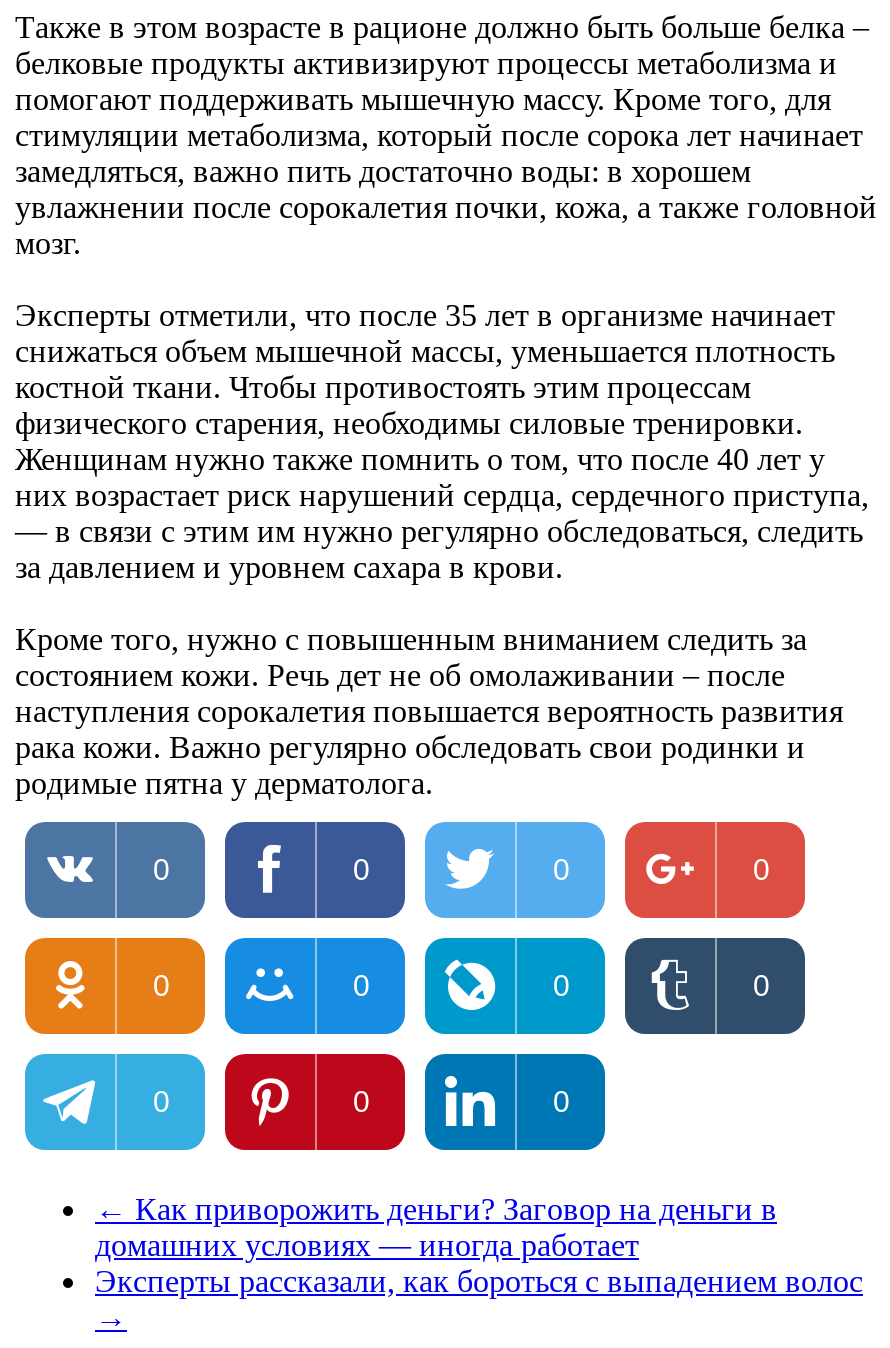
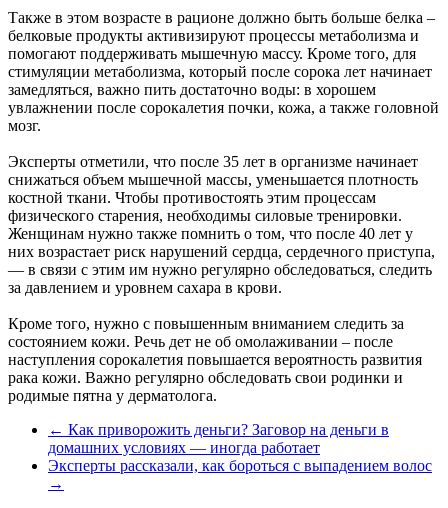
[153,851,769,1117] 0 | 0 | 0 | 0 | 0 | 0 | 0 | 0 | 0 | 0 | 0 -> none

